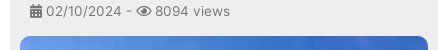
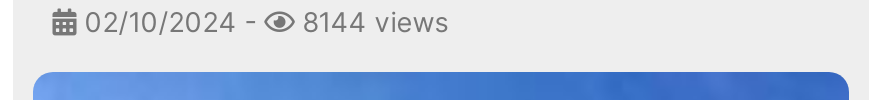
[42,3,230,19] 02/10/2024 - 8094 views -> [77,6,449,38] 02/10/2024 - 8144 views

